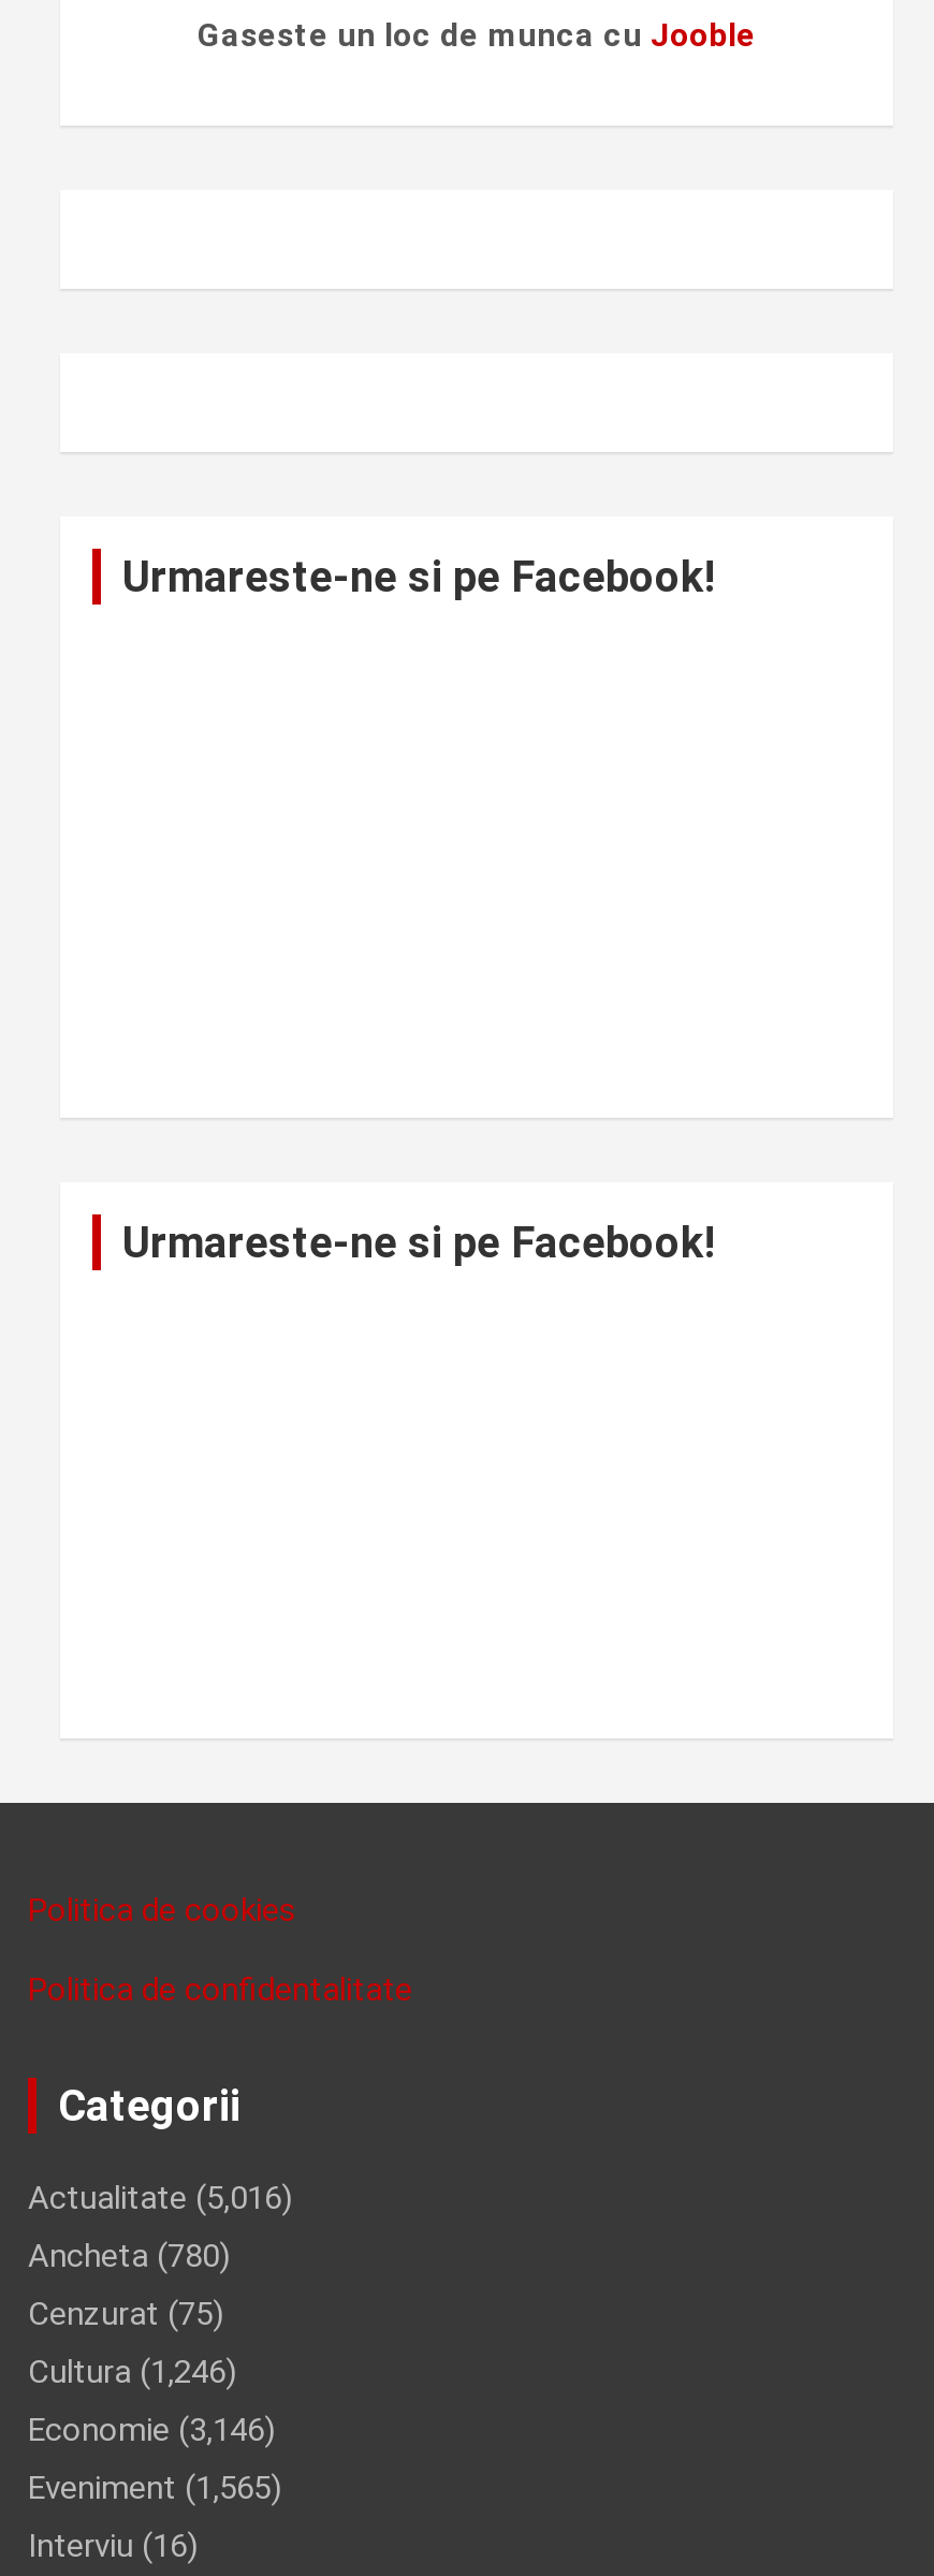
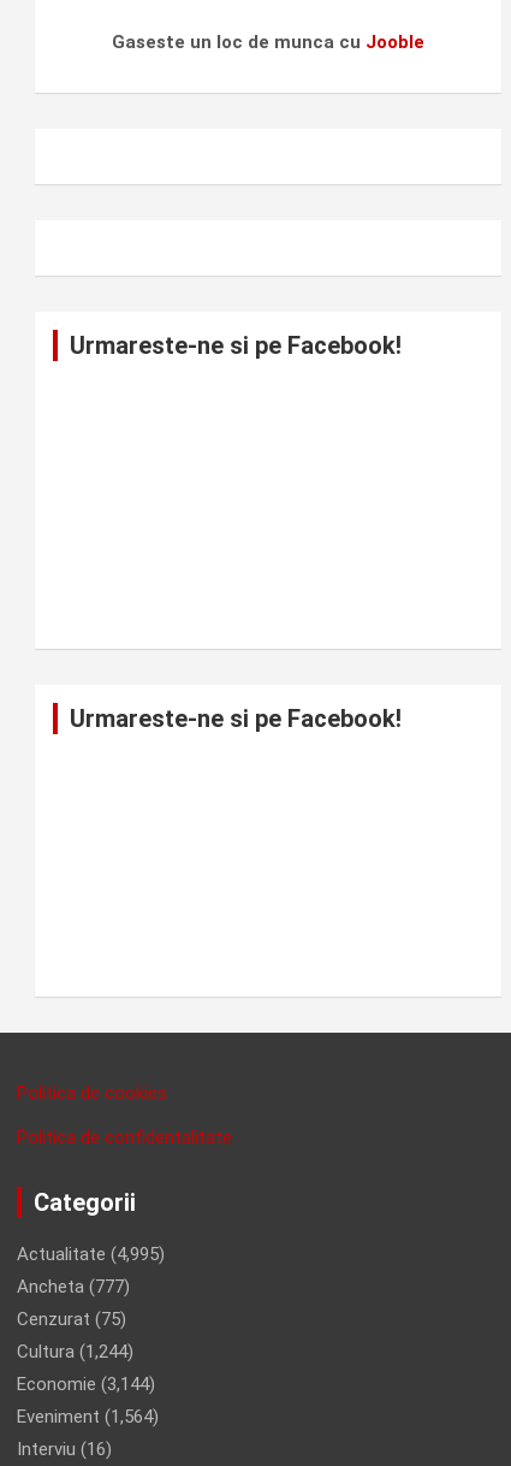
[28,2178,292,2216] Actualitate (5,016) -> [17,1243,165,1264] Actualitate (4,995)
[28,2236,230,2274] Ancheta (780) -> [17,1275,130,1297] Ancheta (777)
[28,2352,236,2390] Cultura (1,246) -> [17,1340,133,1362] Cultura (1,244)
[28,2410,275,2448] Economie (3,146) -> [17,1373,155,1394] Economie (3,144)
[28,2468,281,2506] Eveniment (1,565) -> [17,1405,159,1427] Eveniment (1,564)

